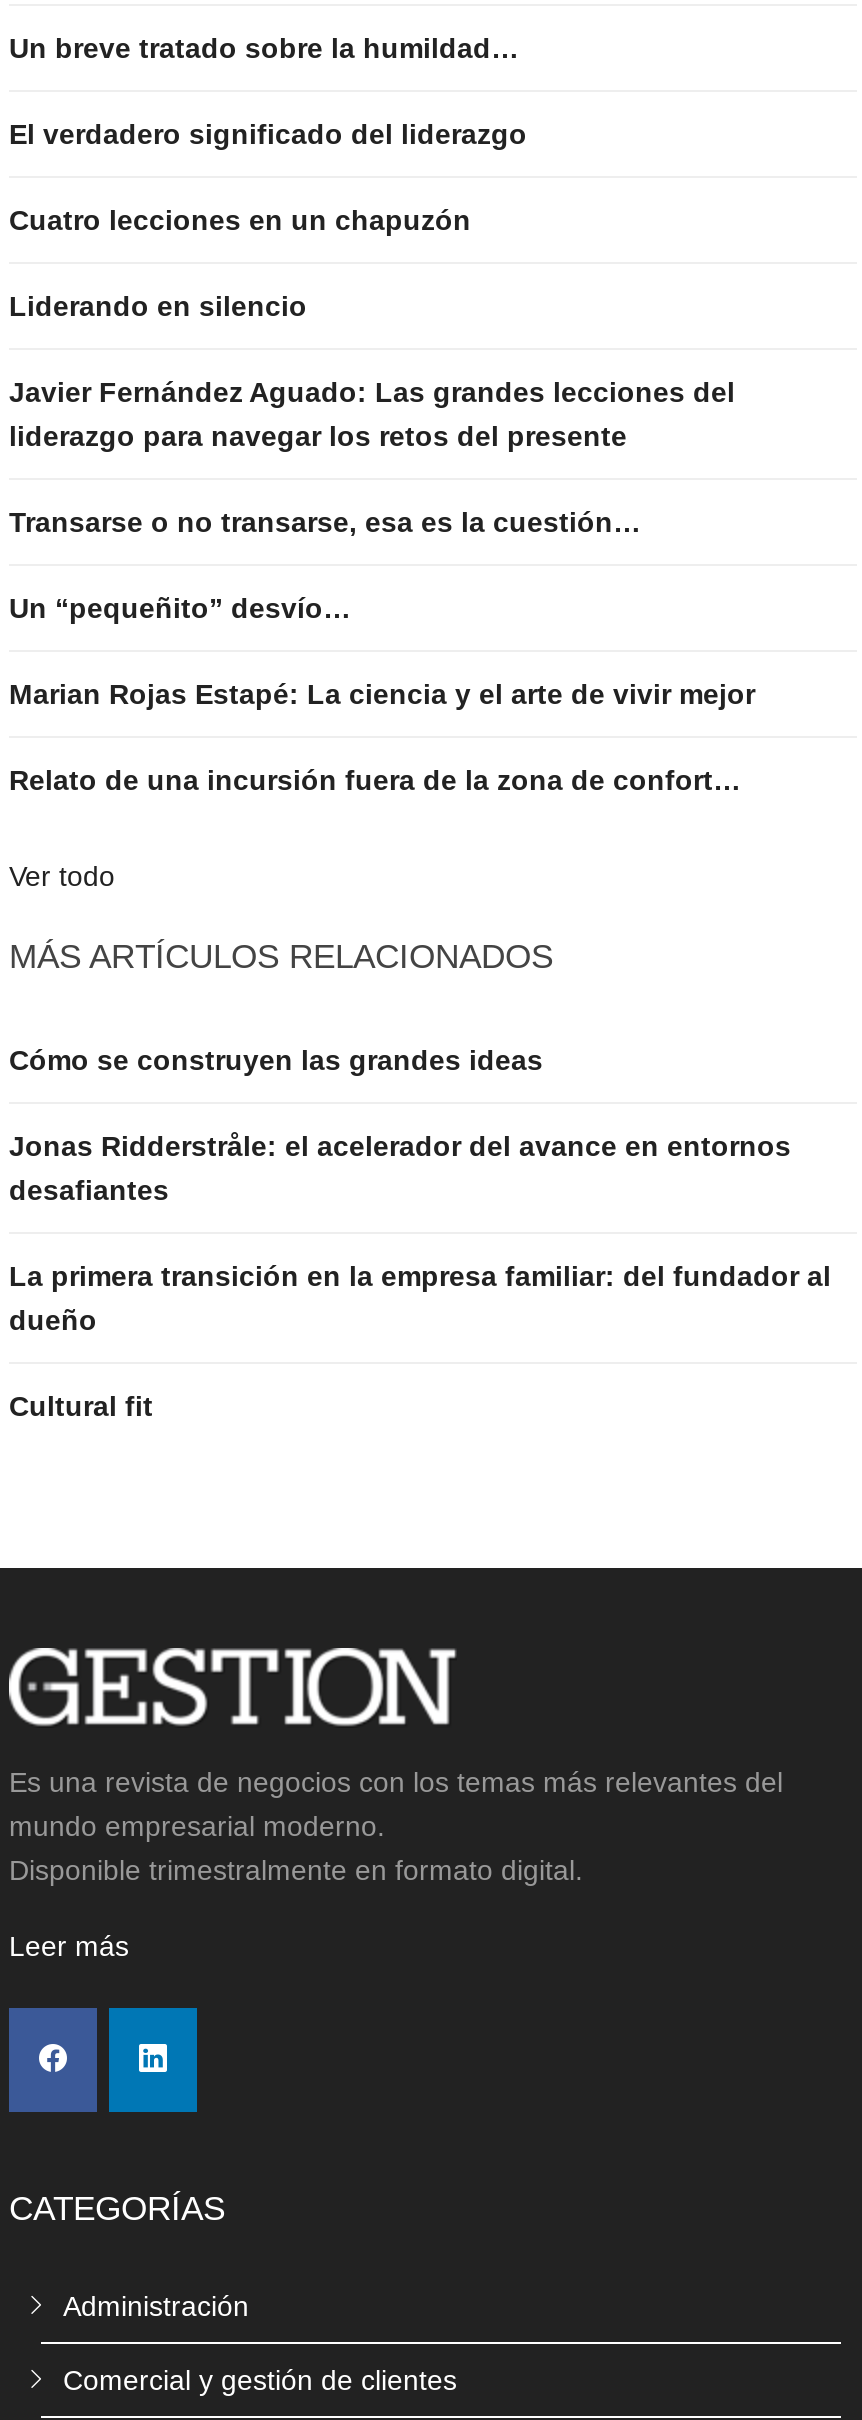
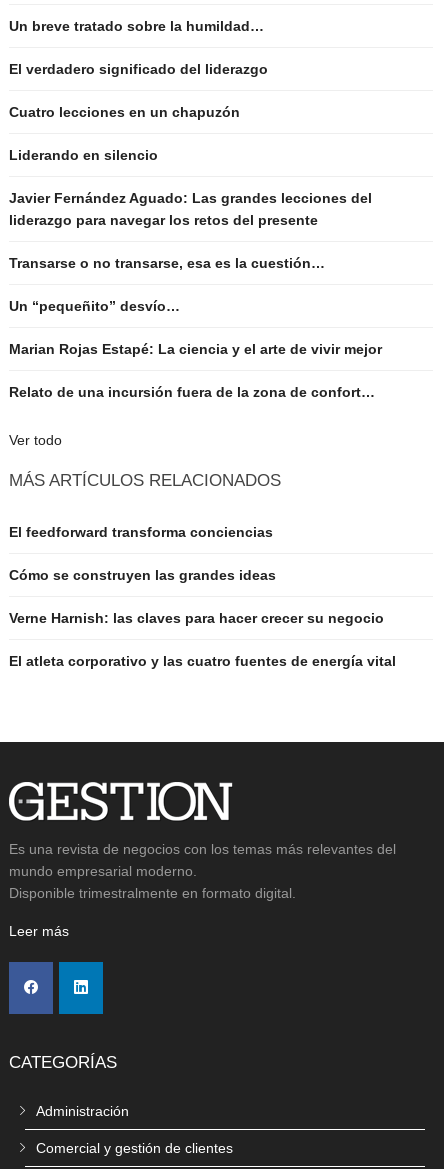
none -> [9,523,273,539] El feedforward transforma conciencias
moved [9,1043,543,1075] -> [9,566,276,582]: Cómo se construyen las grandes ideas
[9,1129,831,1421] Jonas Ridderstråle: el acelerador del avance en entornos | desafiantes | La primera transición en la empresa familiar: del fundador al | dueño | Cultural fit -> [9,609,396,668] Verne Harnish: las claves para hacer crecer su negocio | El atleta corporativo y las cuatro fuentes de energía vital

